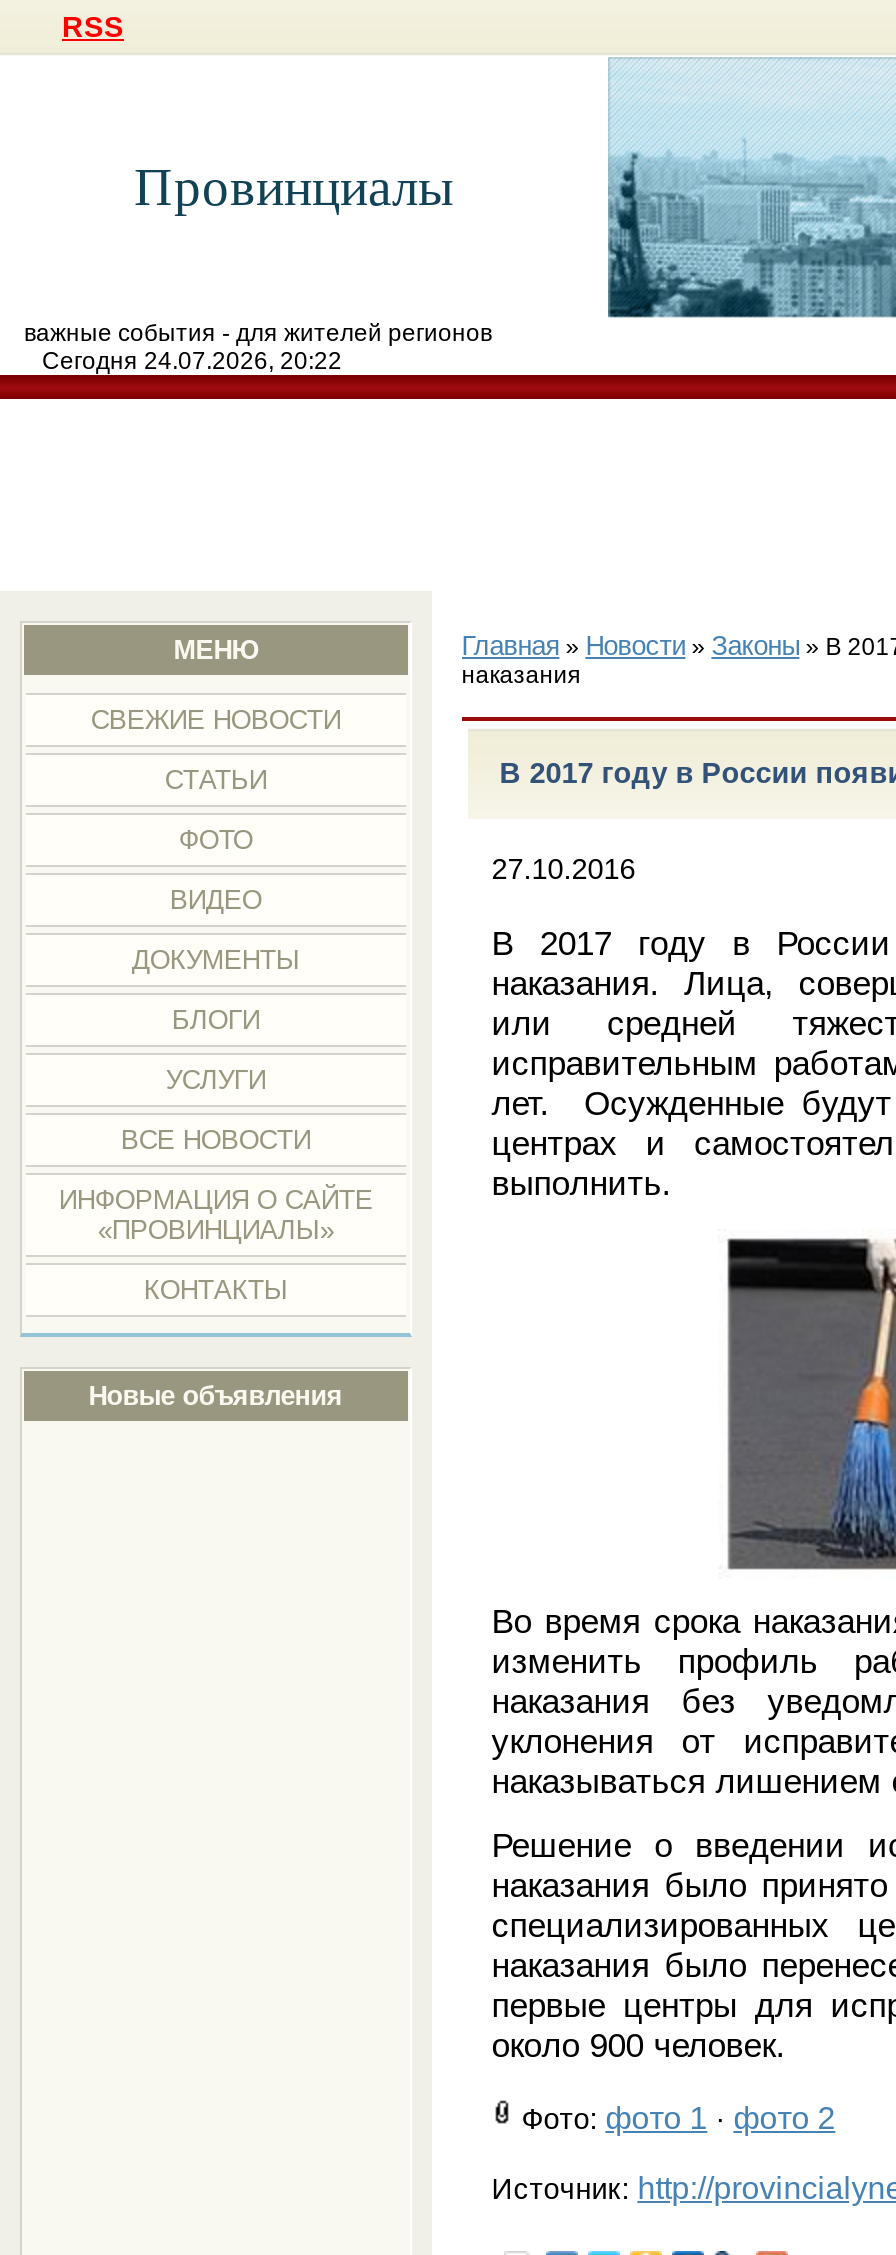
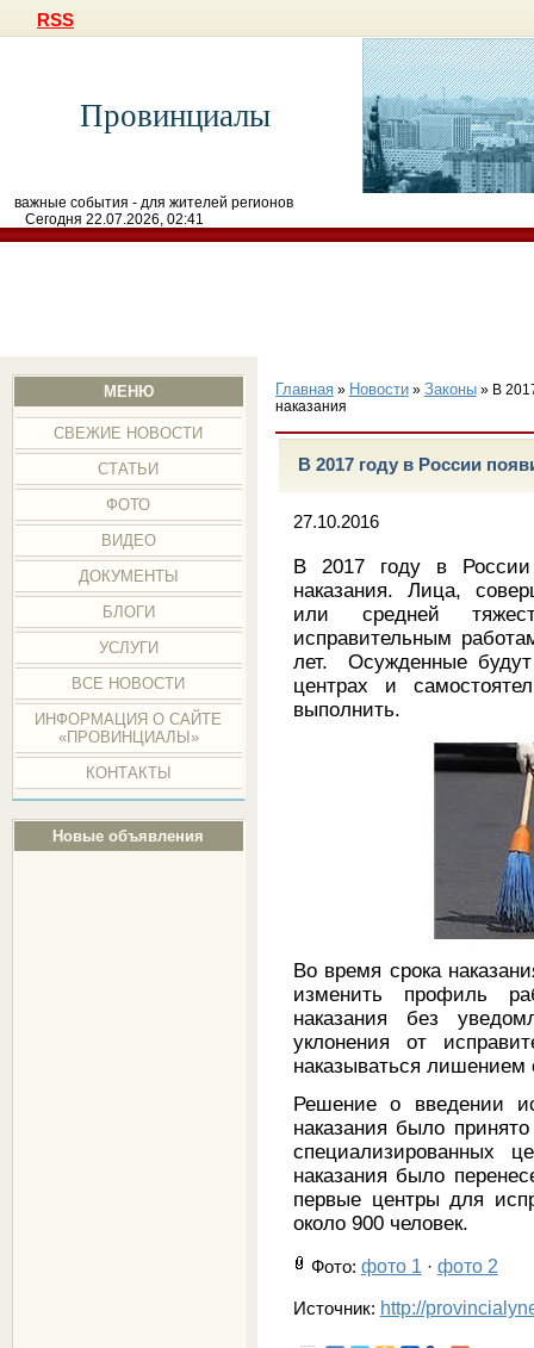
[0,347,342,375] Сегодня 24.07.2026, 20:22 -> [0,211,204,228] Сегодня 22.07.2026, 02:41

